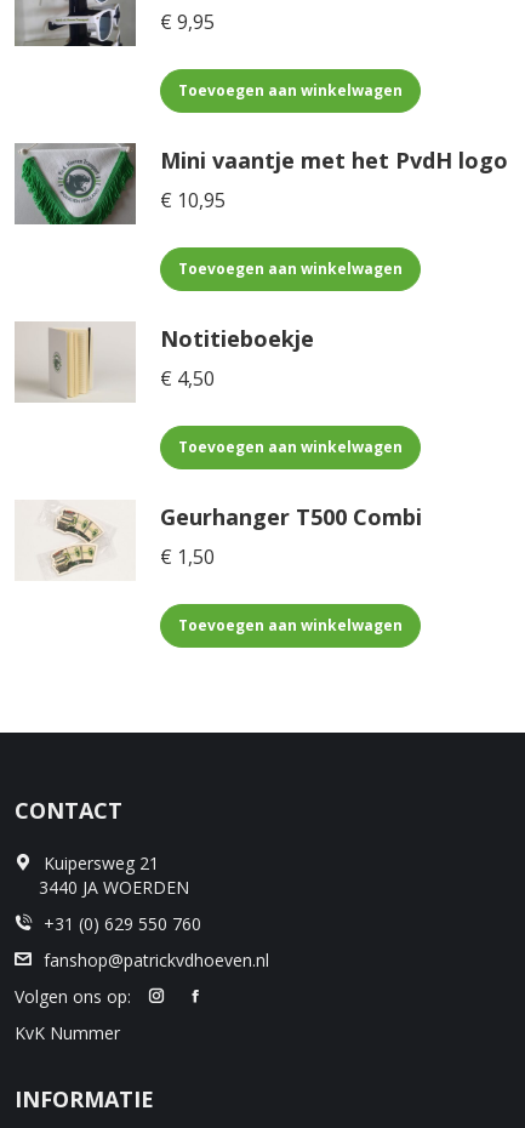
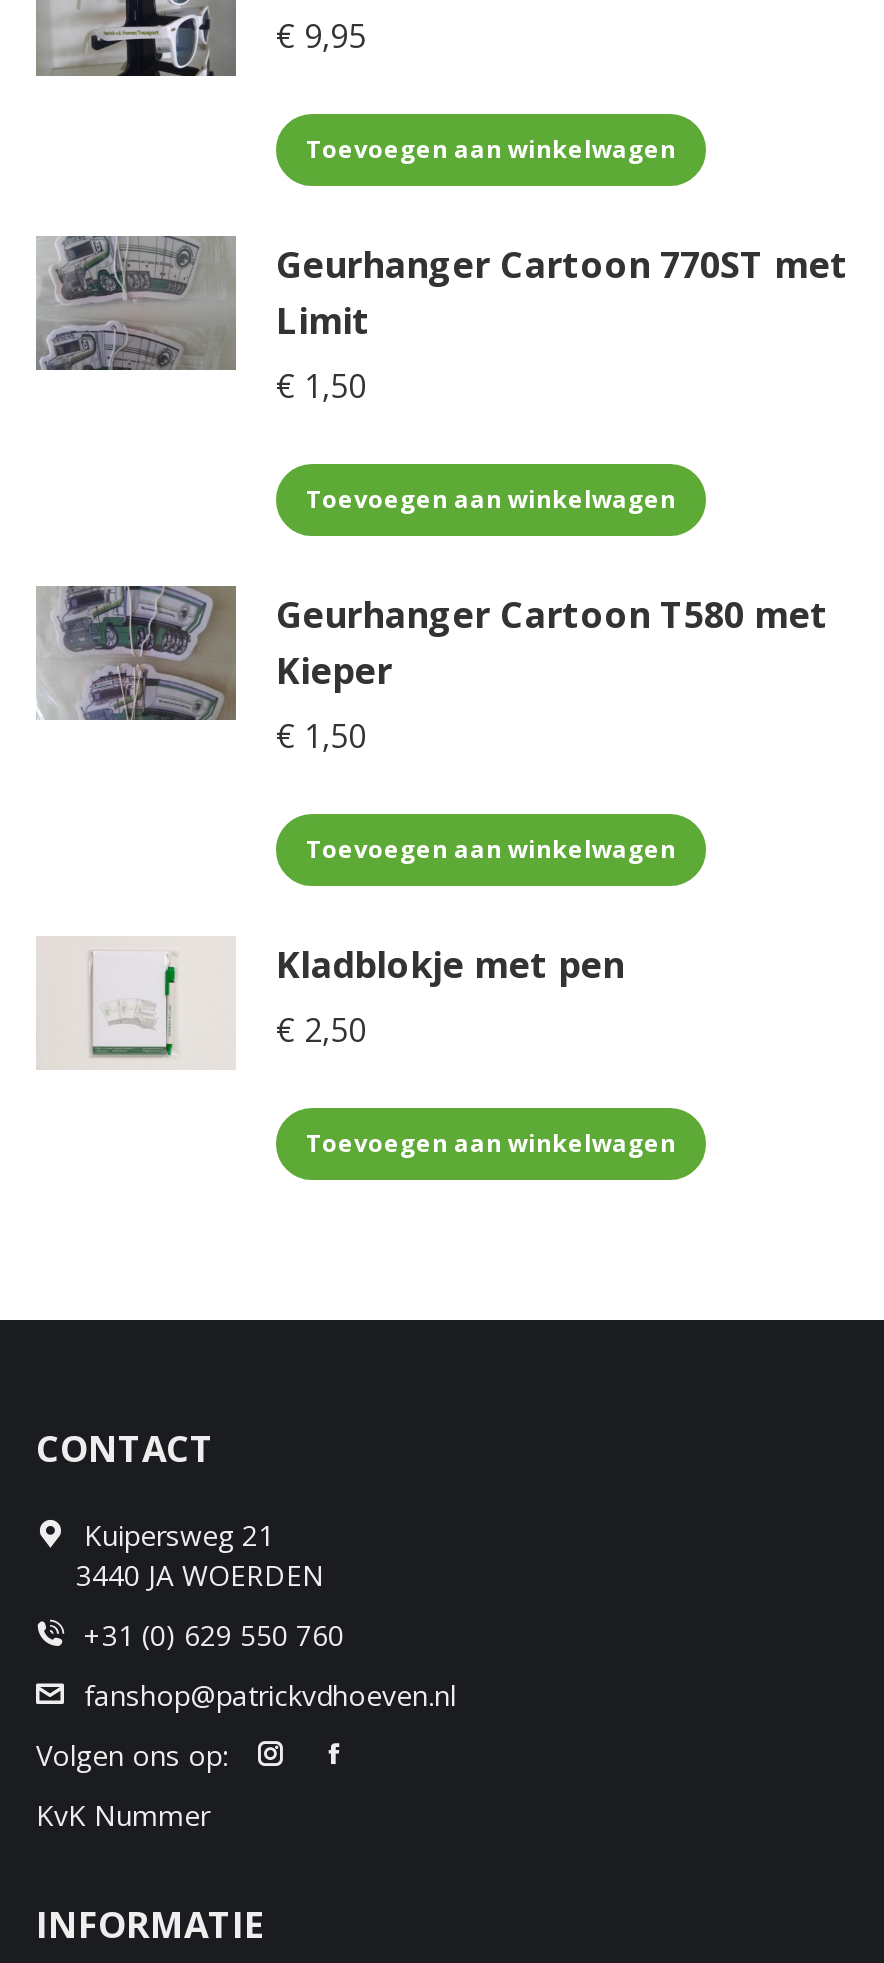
[22,144,508,226] [image] | Mini vaantje met het PvdH logo | €10,95 -> [40,236,848,408] [image] | Geurhanger Cartoon 770ST met | Limit | €1,50
[16,321,314,403] [image] | Notitieboekje | €4,50 -> [38,584,828,758] [image] | Geurhanger Cartoon T580 met | Kieper | €1,50
[160,502,422,570] Geurhanger T500 Combi | €1,50 -> [276,940,624,1052] Kladblokje met pen | €2,50
[47,509,101,574] [image] -> [88,954,178,1060] [image]

